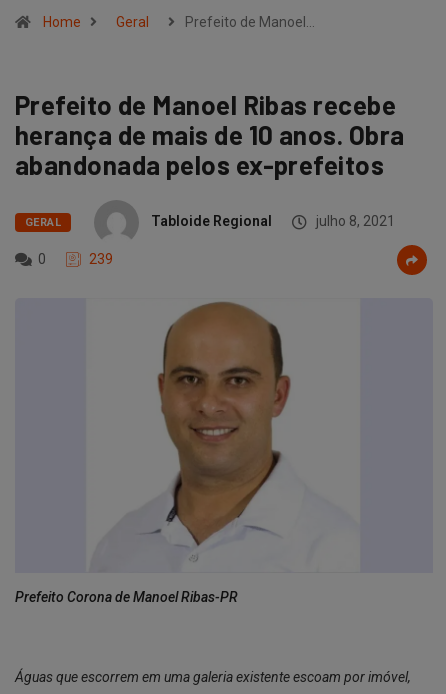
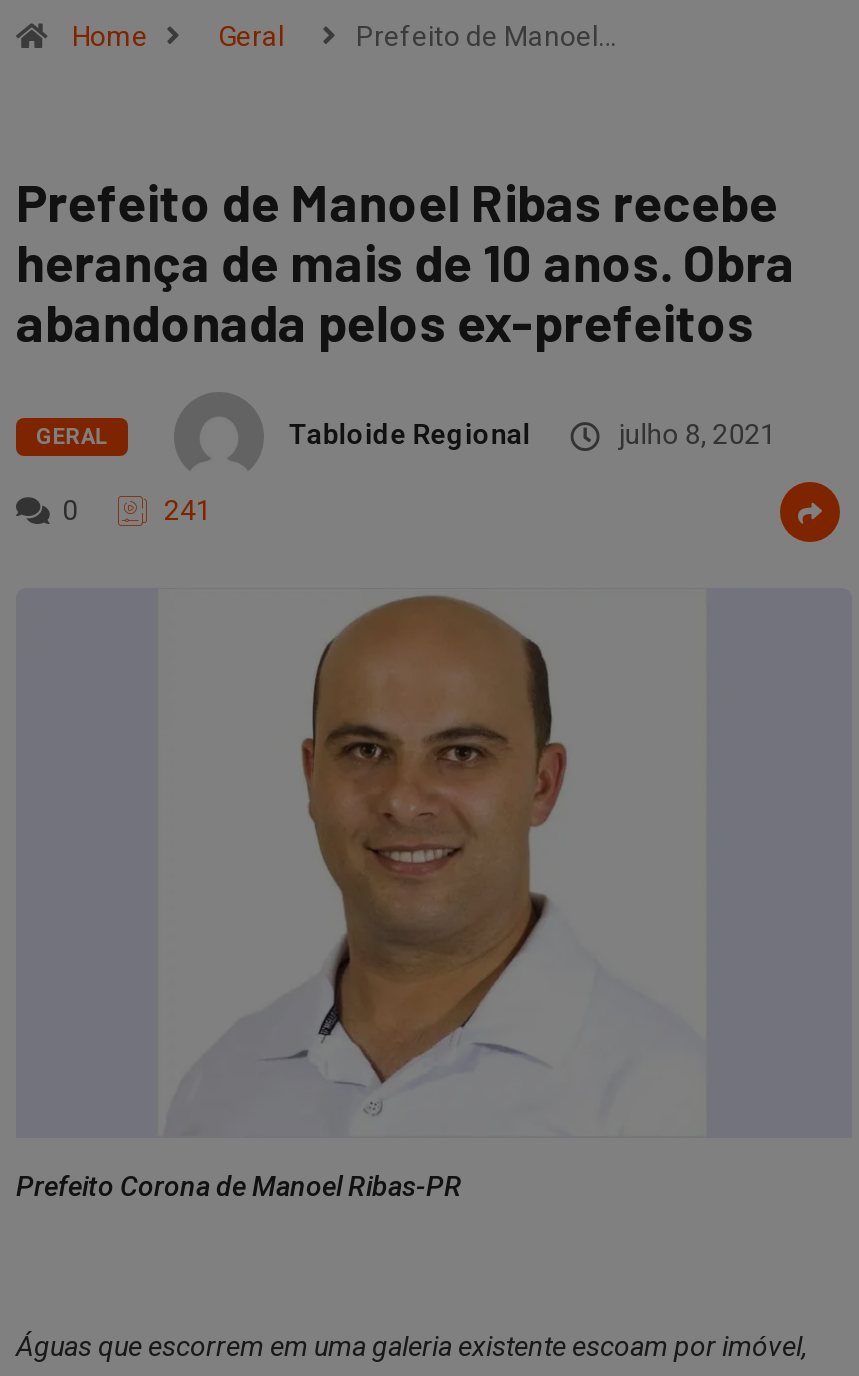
[86,251,113,267] 239 -> [158,493,212,525] 241

